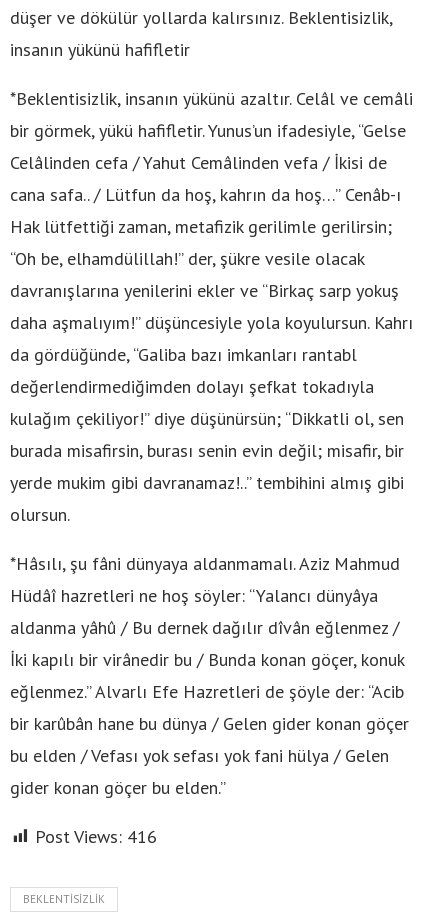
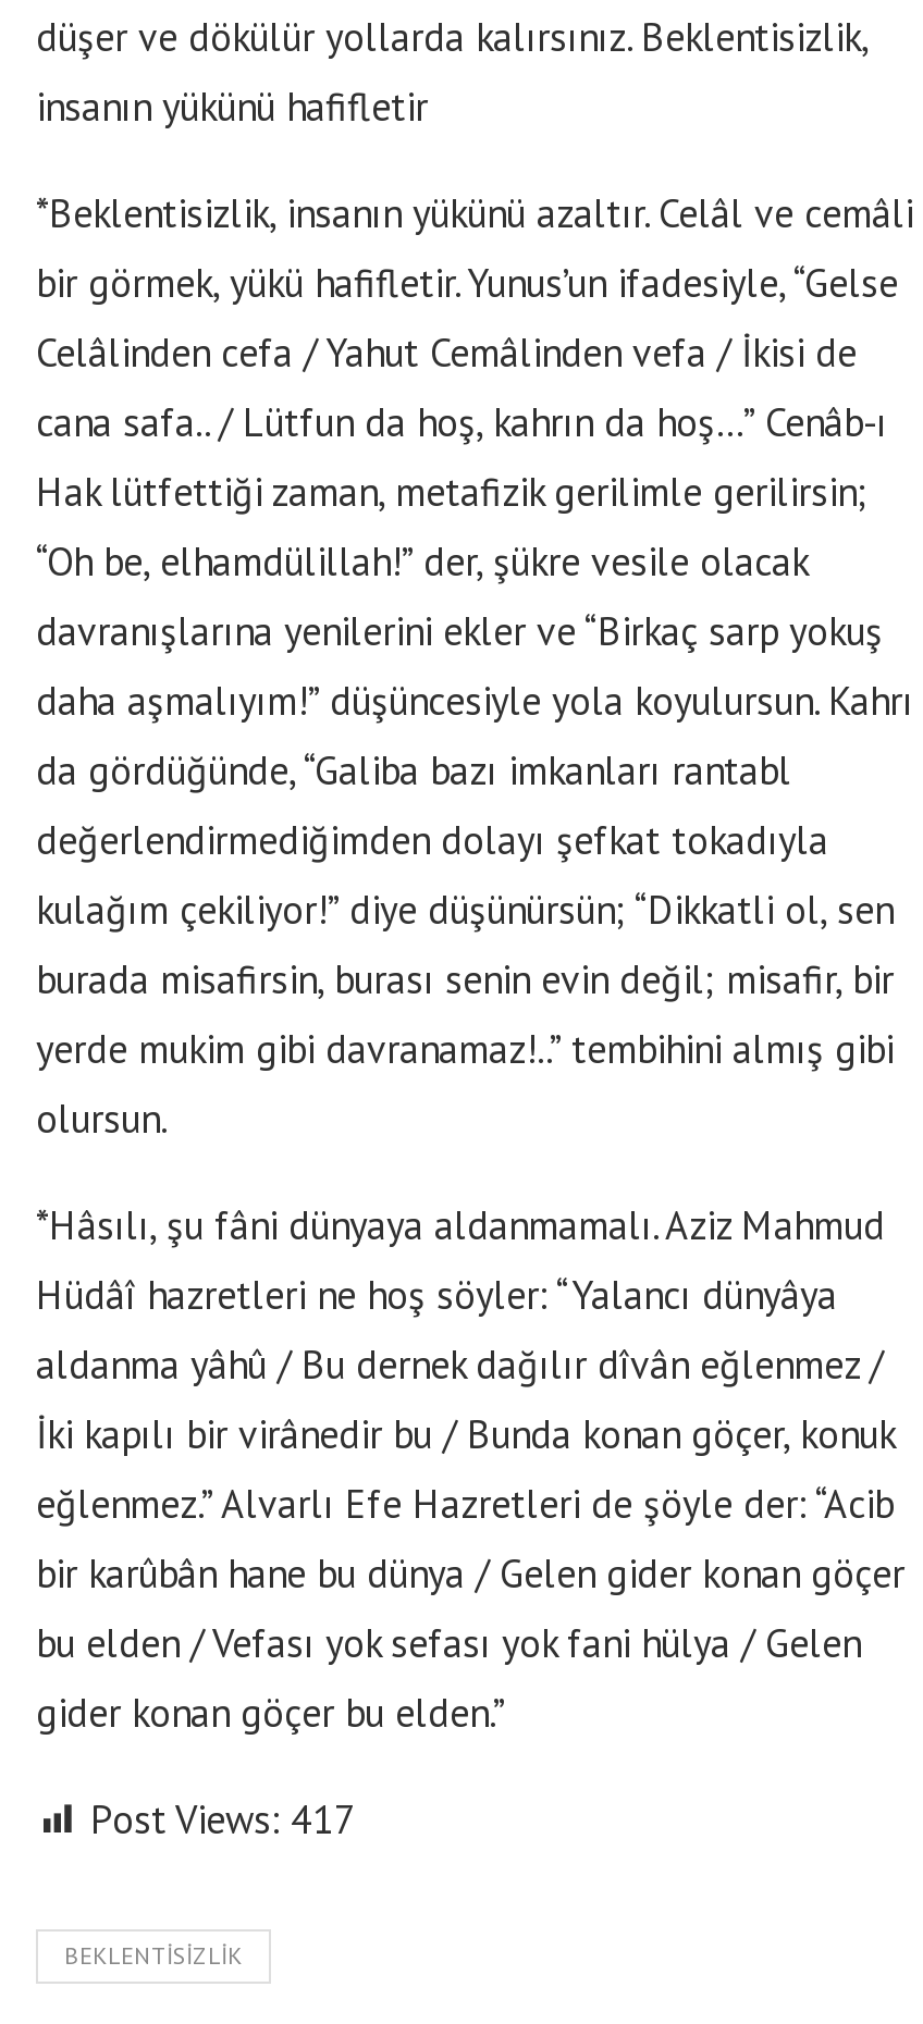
[35,825,157,848] Post Views: 416 -> [90,1794,356,1844] Post Views: 417

